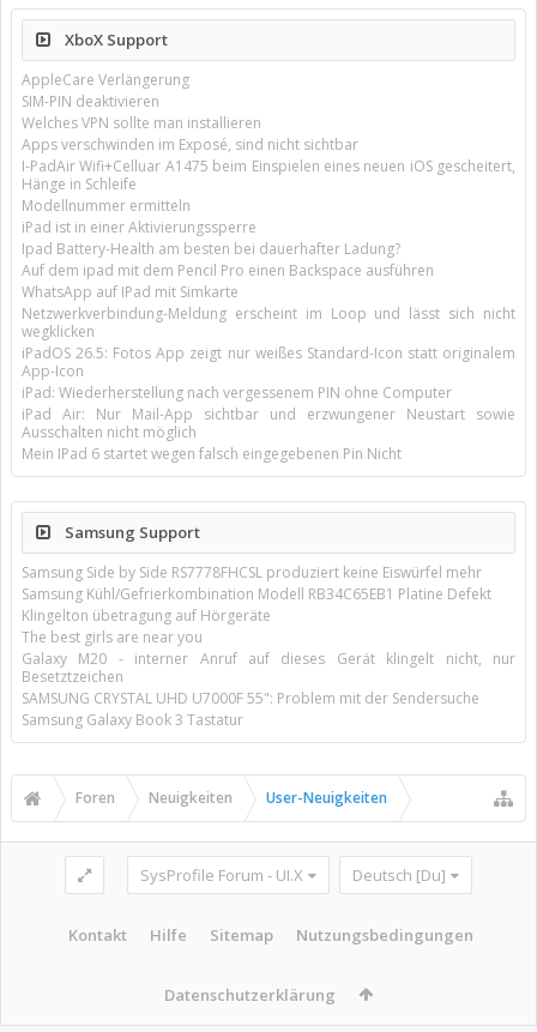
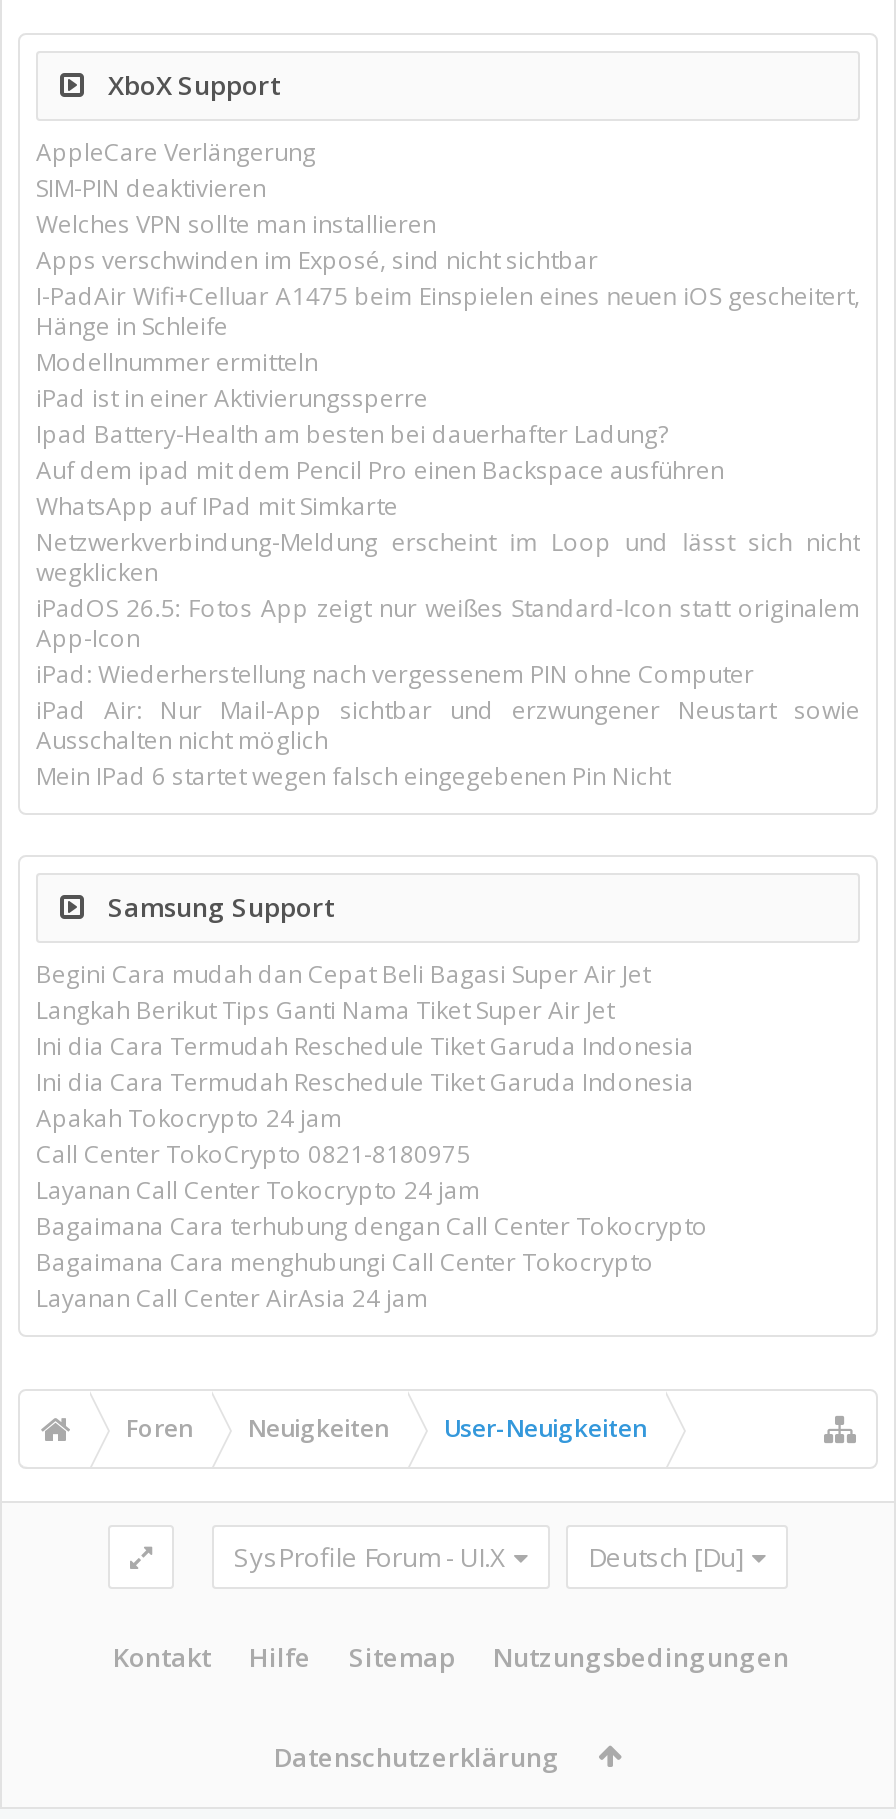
[22,562,515,730] Samsung Side by Side RS7778FHCSL produziert keine Eiswürfel mehr | Samsung Kühl/Gefrierkombination Modell RB34C65EB1 Platine Defekt | Klingelton übetragung auf Hörgeräte | The best girls are near you | Galaxy M20 - interner Anruf auf dieses Gerät klingelt nicht, nur | Besetztzeichen | SAMSUNG CRYSTAL UHD U7000F 55": Problem mit der Sendersuche | Samsung Galaxy Book 3 Tastatur -> [36,957,708,1315] Begini Cara mudah dan Cepat Beli Bagasi Super Air Jet | Langkah Berikut Tips Ganti Nama Tiket Super Air Jet | Ini dia Cara Termudah Reschedule Tiket Garuda Indonesia | Ini dia Cara Termudah Reschedule Tiket Garuda Indonesia | Apakah Tokocrypto 24 jam | Call Center TokoCrypto 0821-8180975 | Layanan Call Center Tokocrypto 24 jam | Bagaimana Cara terhubung dengan Call Center Tokocrypto | Bagaimana Cara menghubungi Call Center Tokocrypto | Layanan Call Center AirAsia 24 jam

